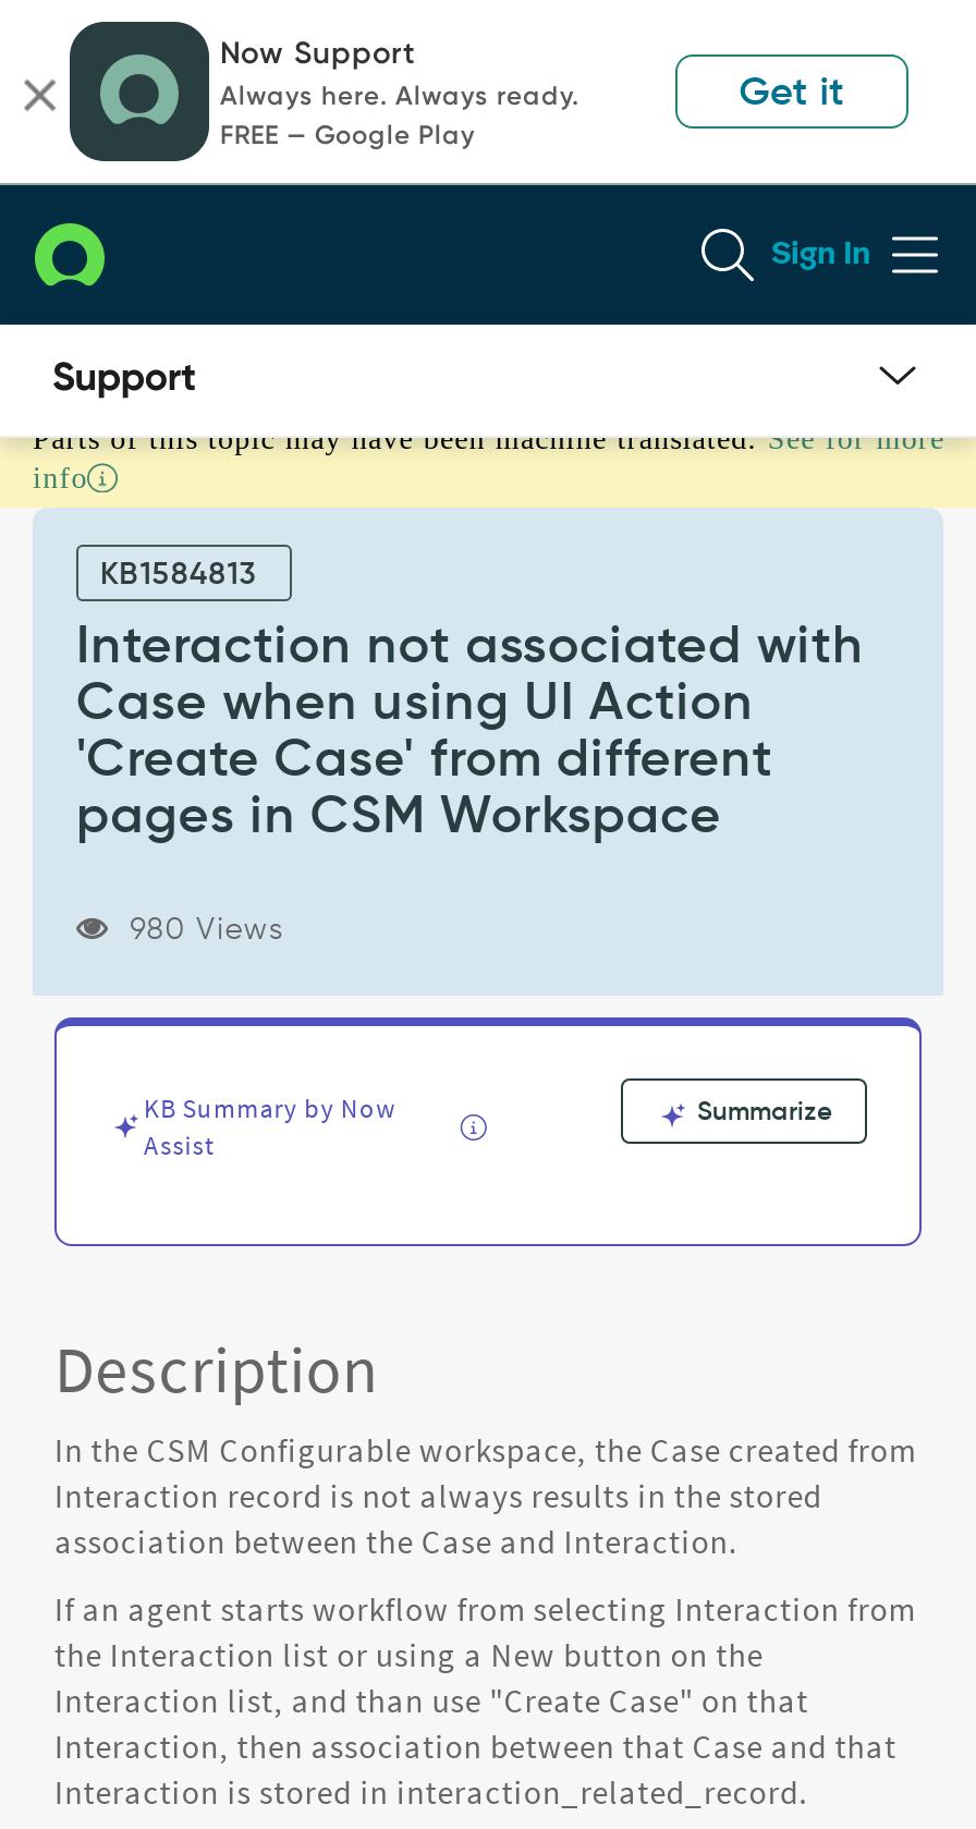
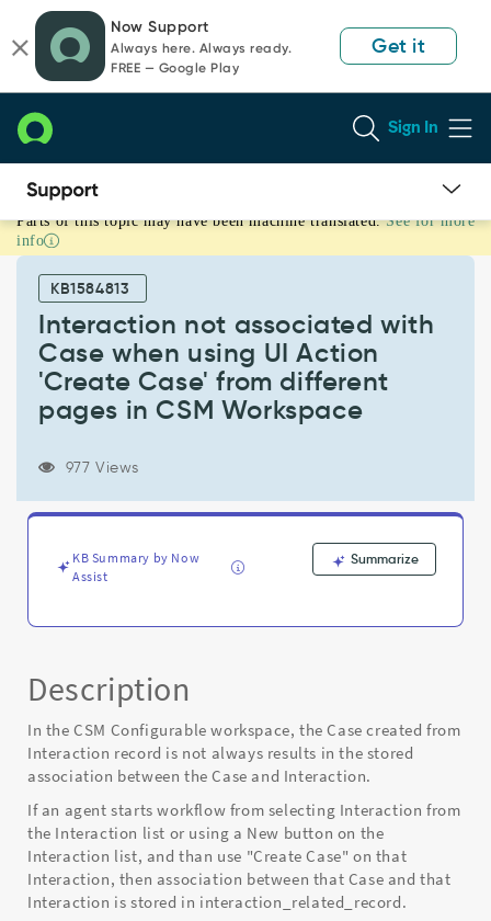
[120,911,283,948] 980 Views -> [60,458,139,477] 977 Views

